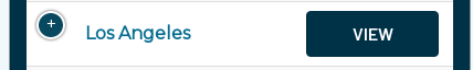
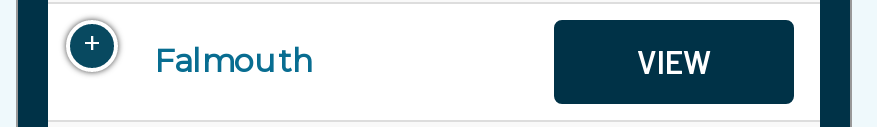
[85,23,190,44] Los Angeles -> [154,42,314,80] Falmouth

